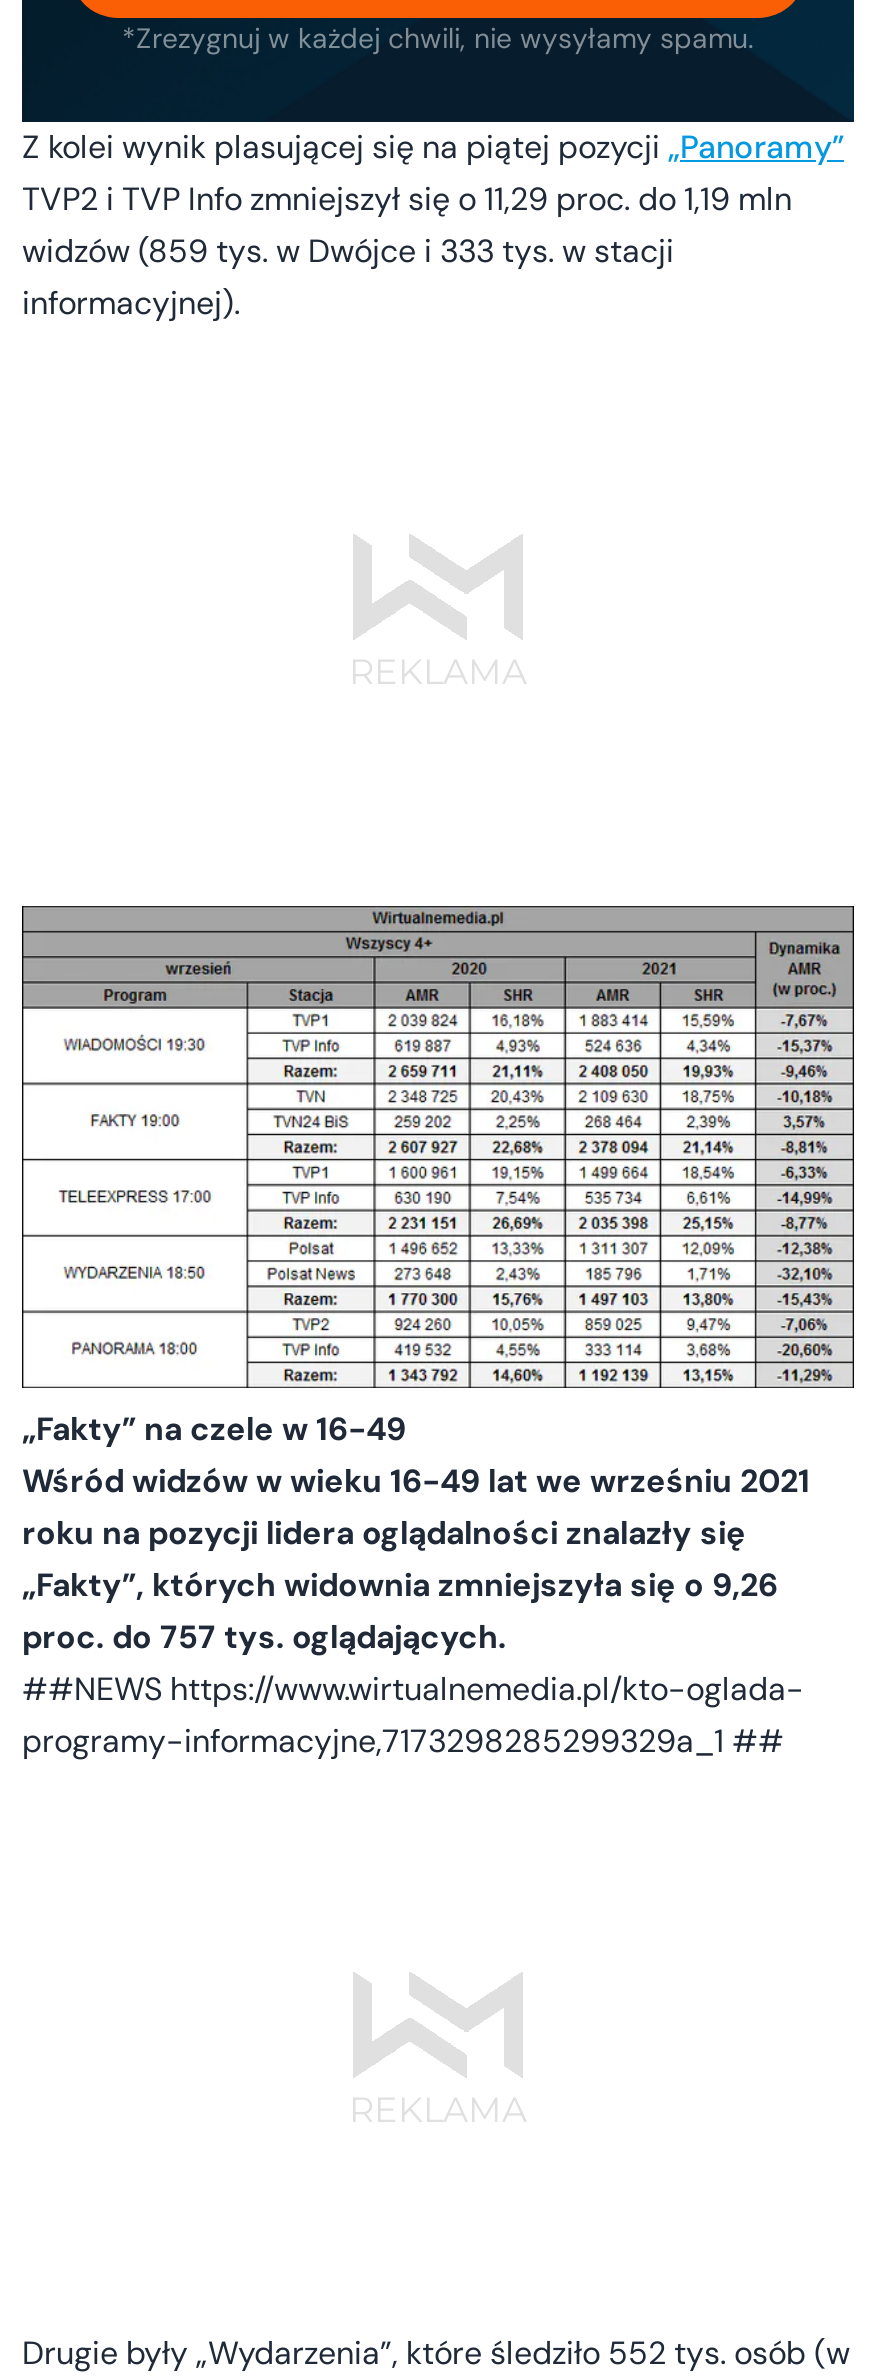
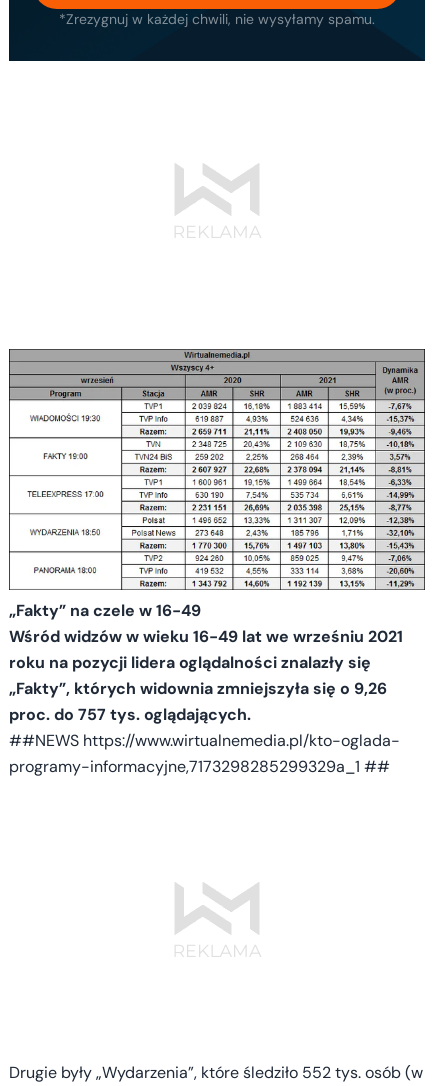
[22,126,844,324] Z kolei wynik plasującej się na piątej pozycji „Panoramy” | TVP2 i TVP Info zmniejszył się o 11,29 proc. do 1,19 mln | widzów (859 tys. w Dwójce i 333 tys. w stacji | informacyjnej). -> none

